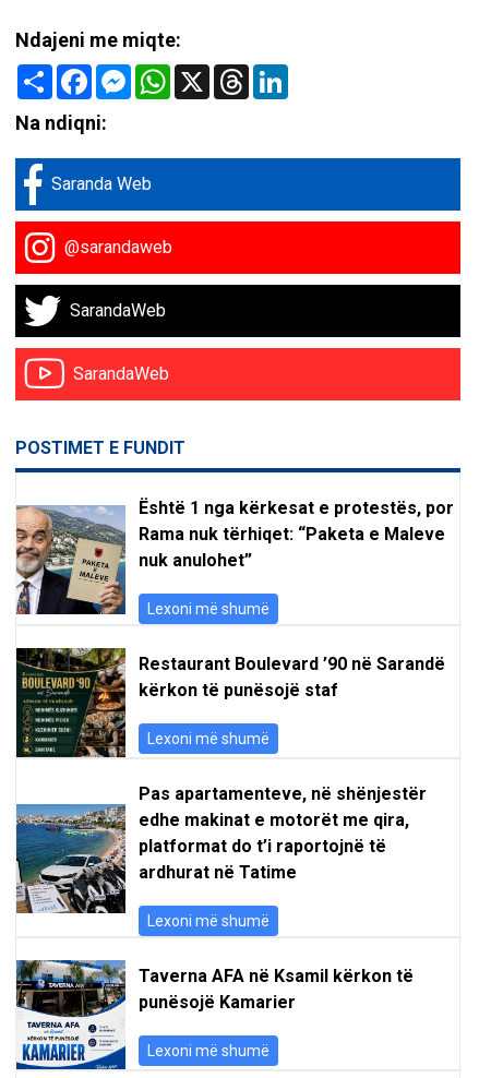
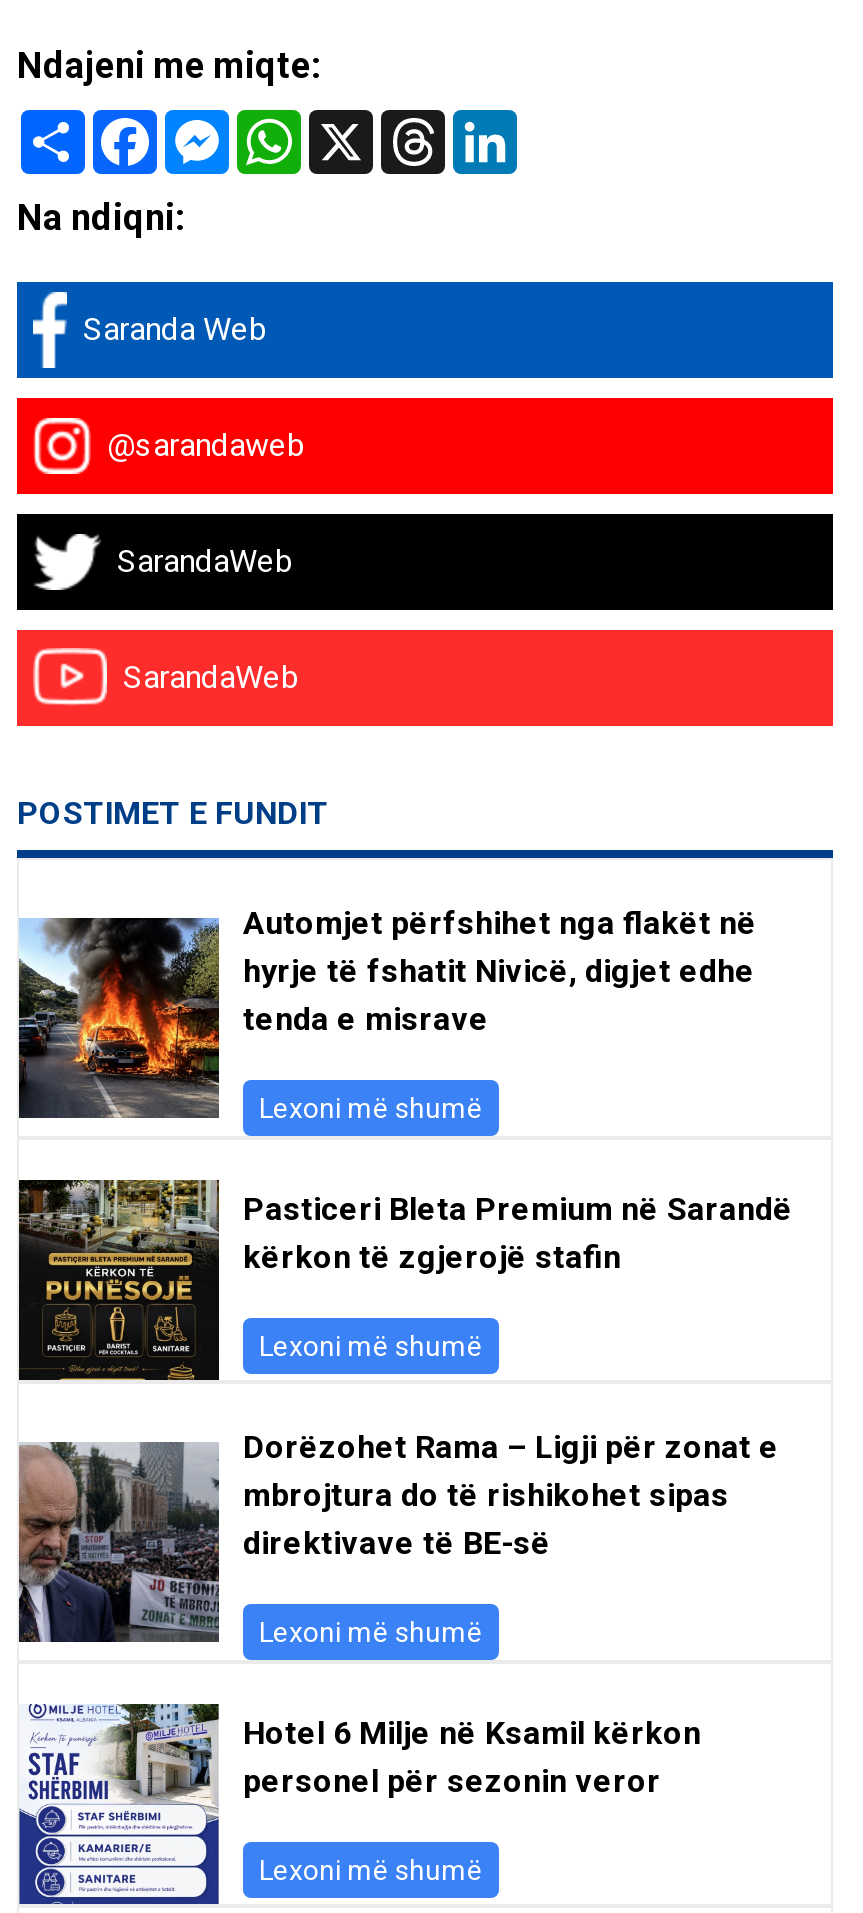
[15,497,454,615] [image] | Është 1 nga kërkesat e protestës, por | Rama nuk tërhiqet: “Paketa e Maleve | nuk anulohet” -> [17,904,757,1120] [image] | Automjet përfshihet nga flakët në | hyrje të fshatit Nivicë, digjet edhe | tenda e misrave
[17,648,445,758] [image] | Restaurant Boulevard ’90 në Sarandë -> [19,1180,793,1382] [image] | Pasticeri Bleta Premium në Sarandë
[139,680,338,700] kërkon të punësojë staf -> [243,1238,621,1276] kërkon të zgjerojë stafin
[15,783,427,926] [image] | Pas apartamenteve, në shënjestër | edhe makinat e motorët me qira, | platformat do t’i raportojnë të | ardhurat në Tatime -> [17,1428,779,1644] [image] | Dorëzohet Rama – Ligji për zonat e | mbrojtura do të rishikohet sipas | direktivave të BE-së
[15,959,414,1069] [image] | Taverna AFA në Ksamil kërkon të | punësojë Kamarier -> [17,1702,701,1904] [image] | Hotel 6 Milje në Ksamil kërkon | personel për sezonin veror

